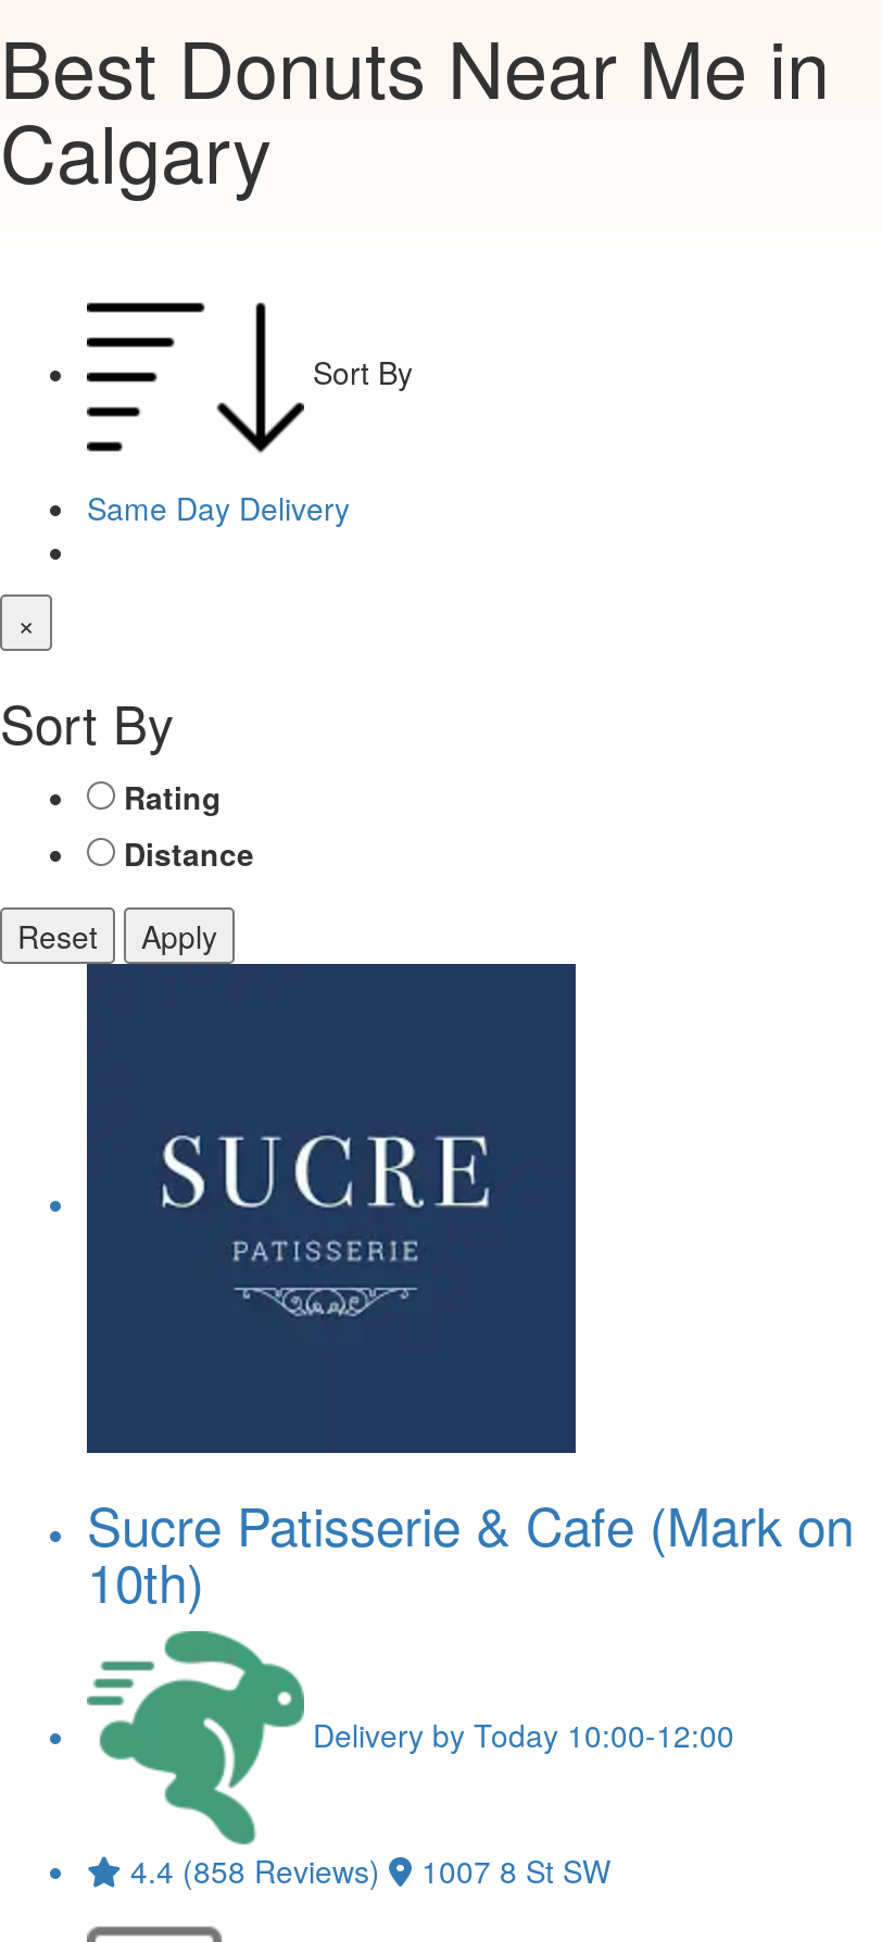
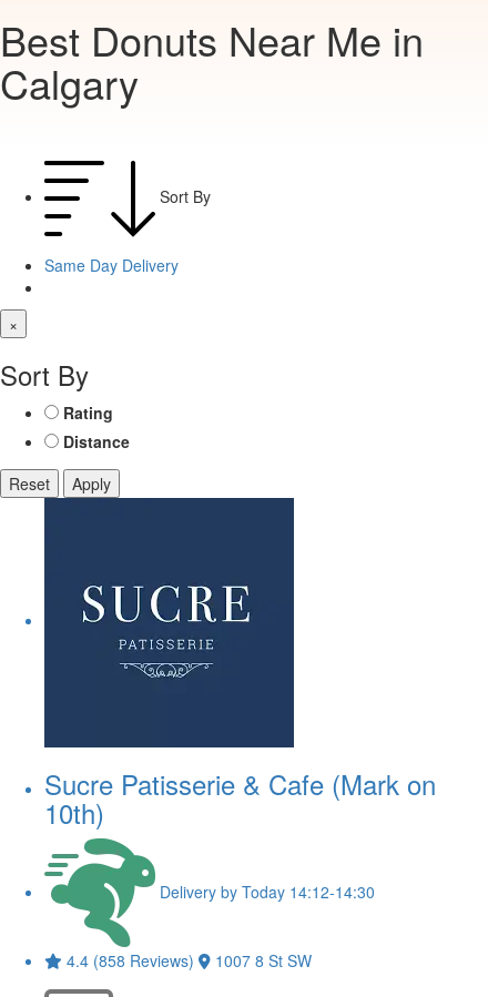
[313,1713,734,1757] Delivery by Today 10:00-12:00 -> [160,880,375,902] Delivery by Today 14:12-14:30

